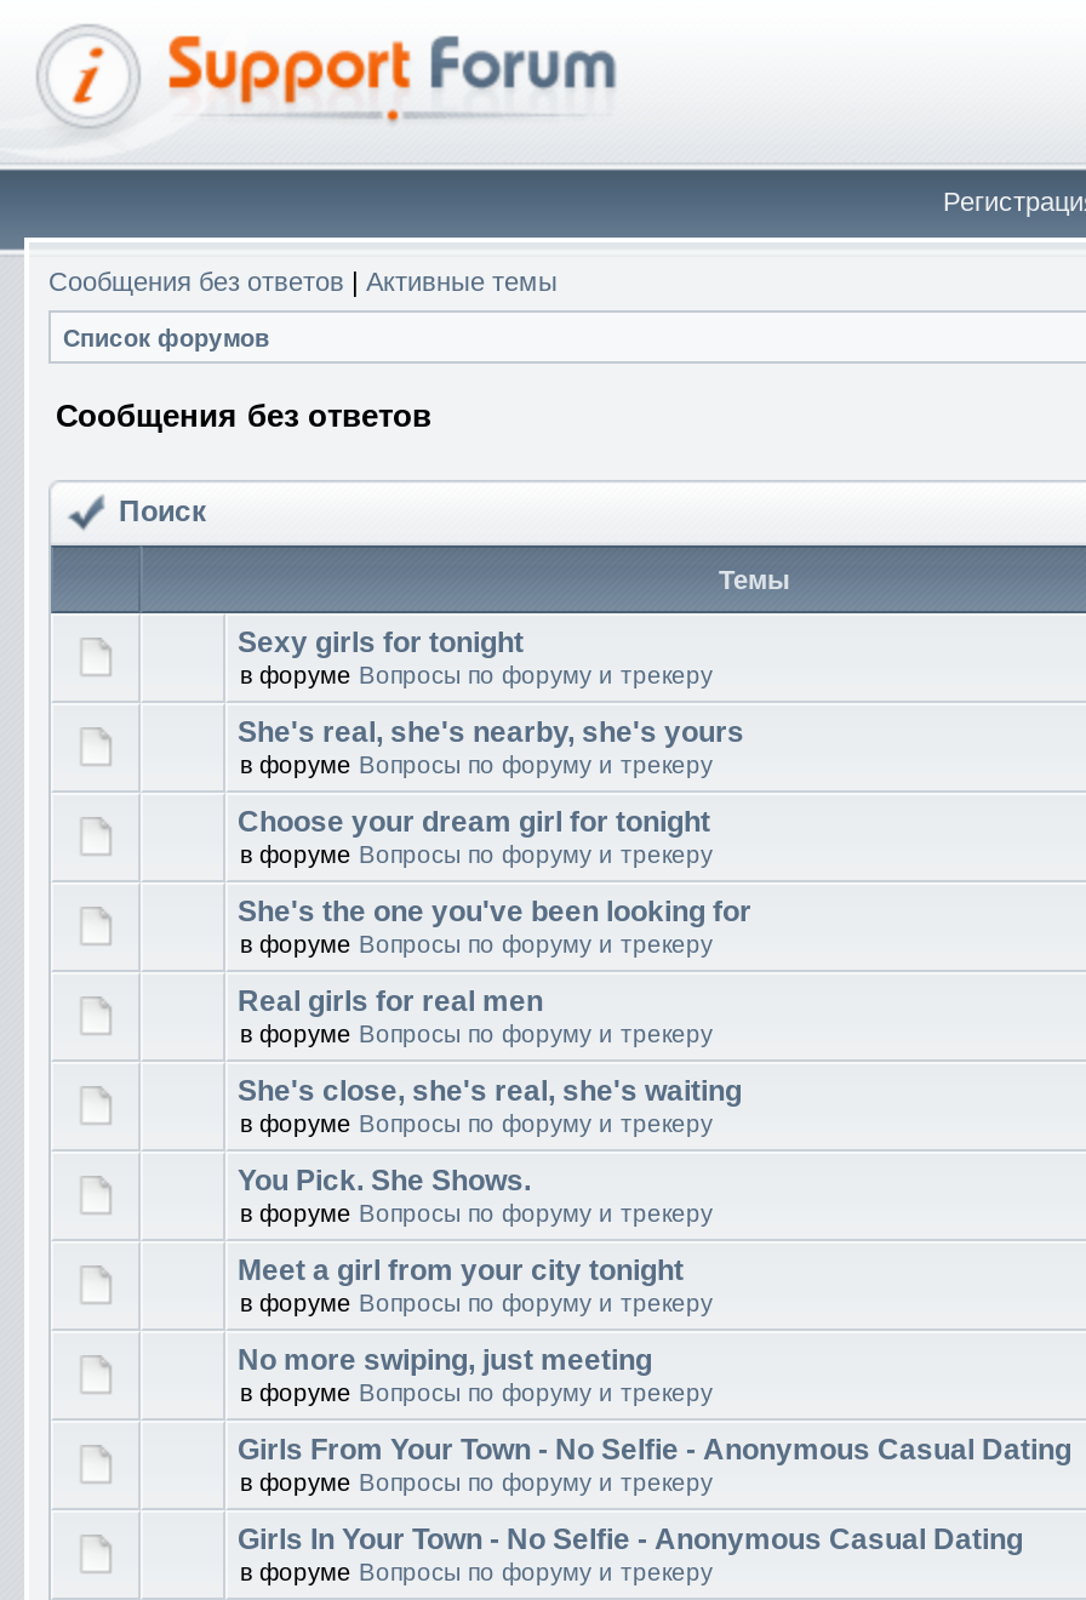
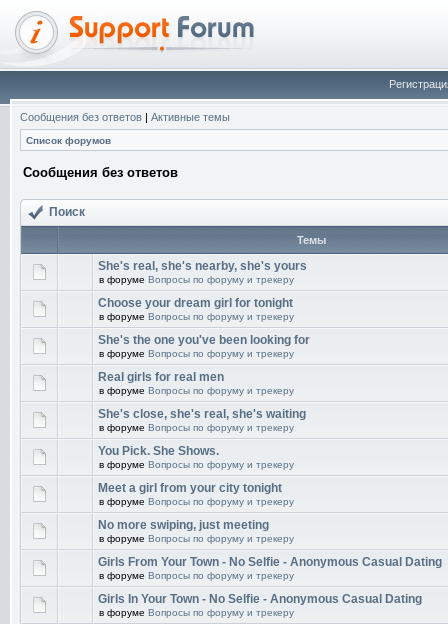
[238,625,713,688] Sexy girls for tonight | в форуме Вопросы по форуму и трекеру -> none

